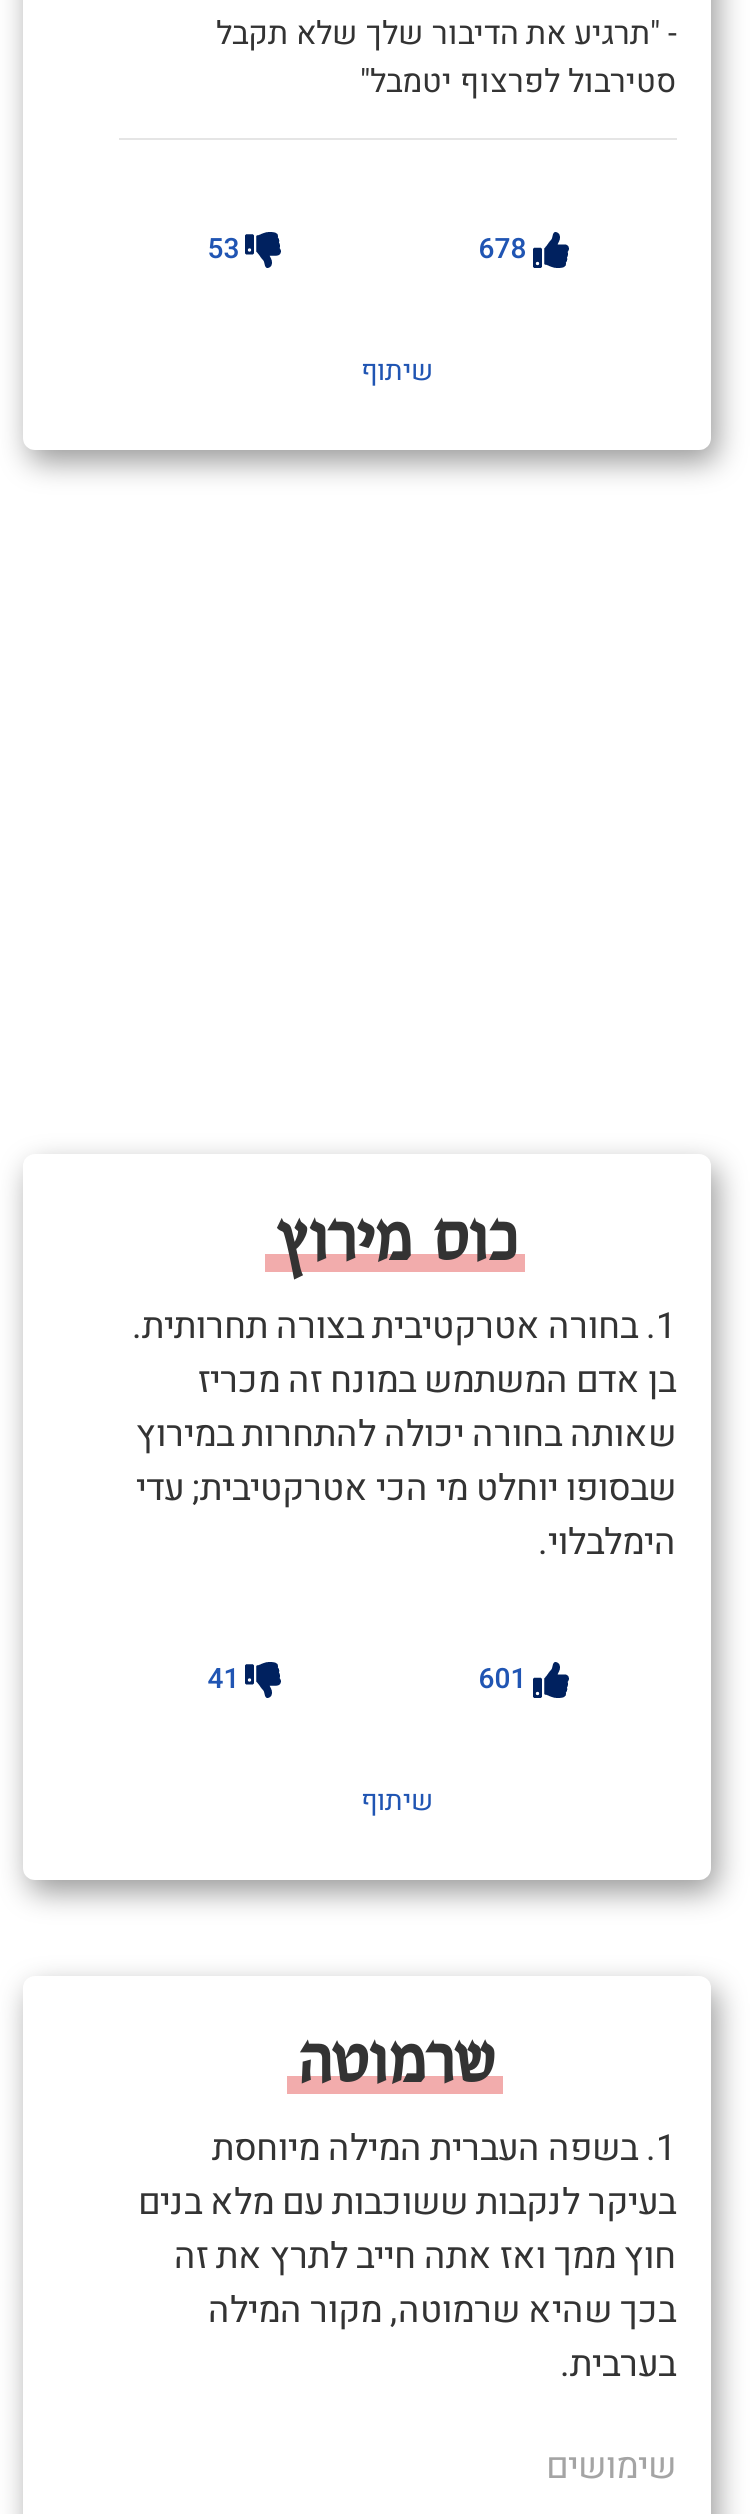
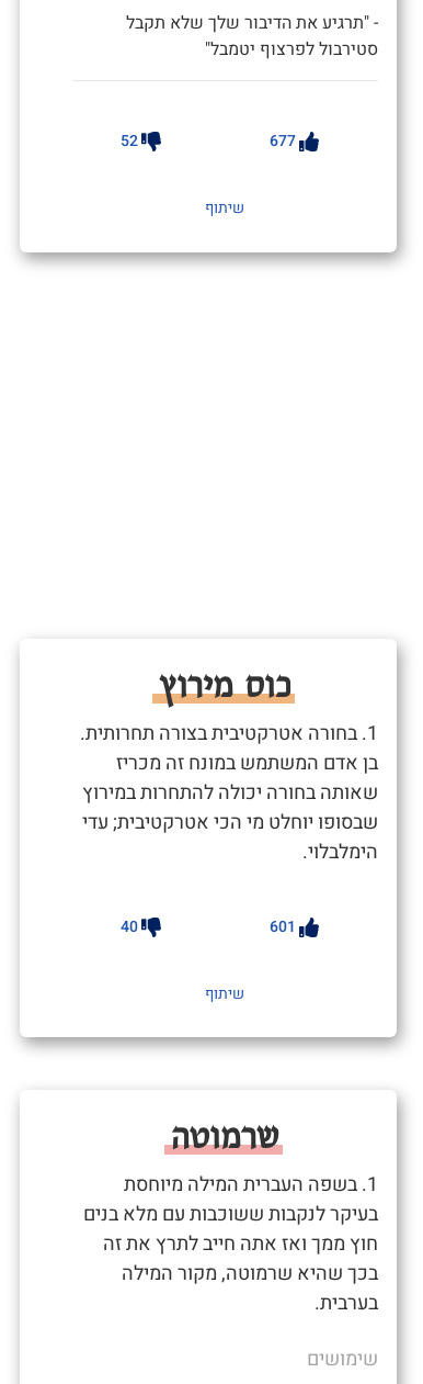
[208,227,240,269] 53 -> [121,130,138,153] 52
[479,227,527,269] 678 -> [269,130,296,153] 677
[208,1658,240,1700] 41 -> [121,915,138,938] 40

